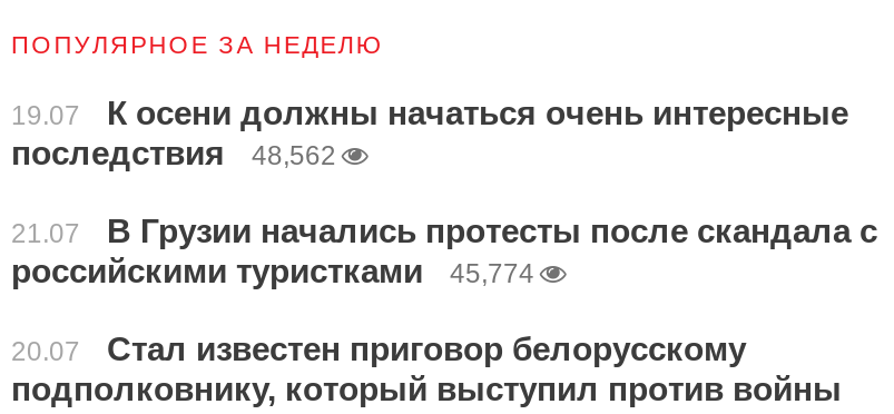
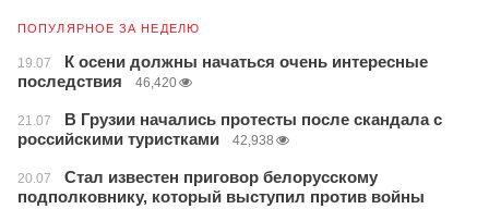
[11,134,336,171] последствия 48,562 -> [17,72,177,90] последствия 46,420
[11,252,534,289] российскими туристками 45,774 -> [17,130,274,148] российскими туристками 42,938

